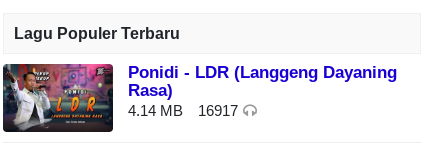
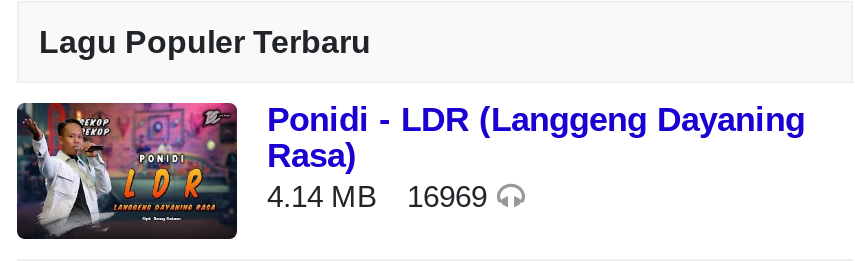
[128,101,238,118] 4.14 MB 16917 -> [267,178,487,212] 4.14 MB 16969

